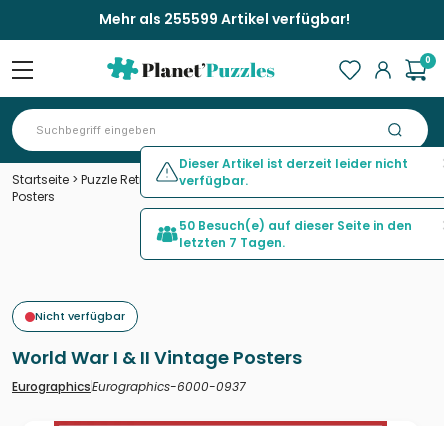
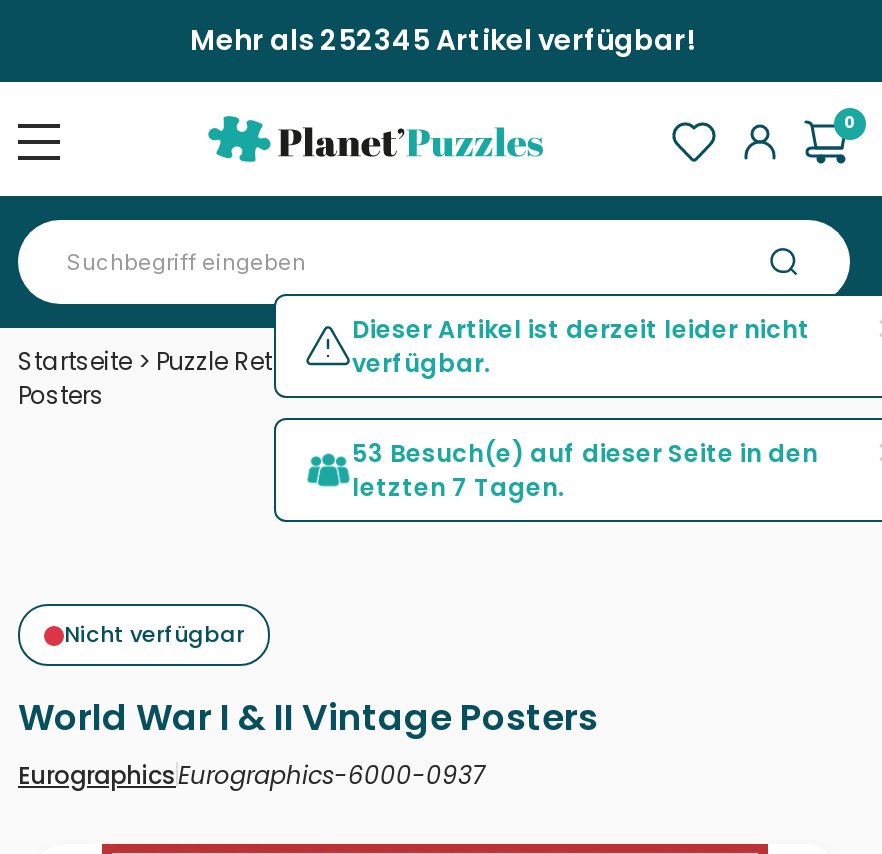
[98,9,349,29] Mehr als 255599 Artikel verfügbar! -> [190,20,694,60] Mehr als 252345 Artikel verfügbar!
[179,217,412,234] 50 Besuch(e) auf dieser Seite in den -> [352,436,818,470] 53 Besuch(e) auf dieser Seite in den

